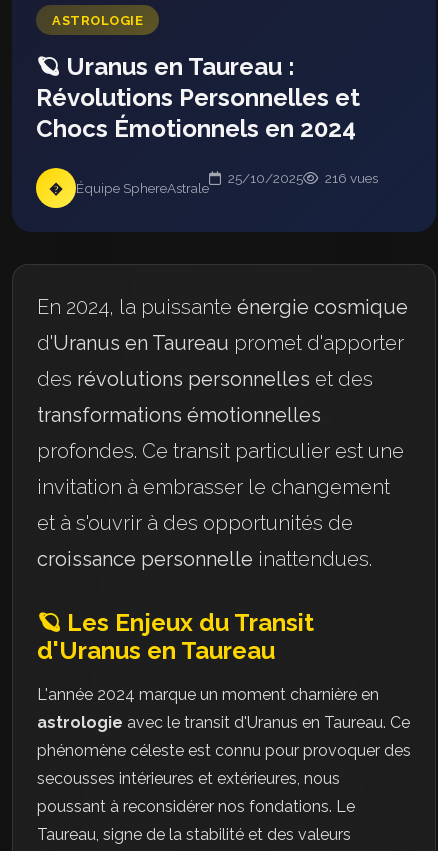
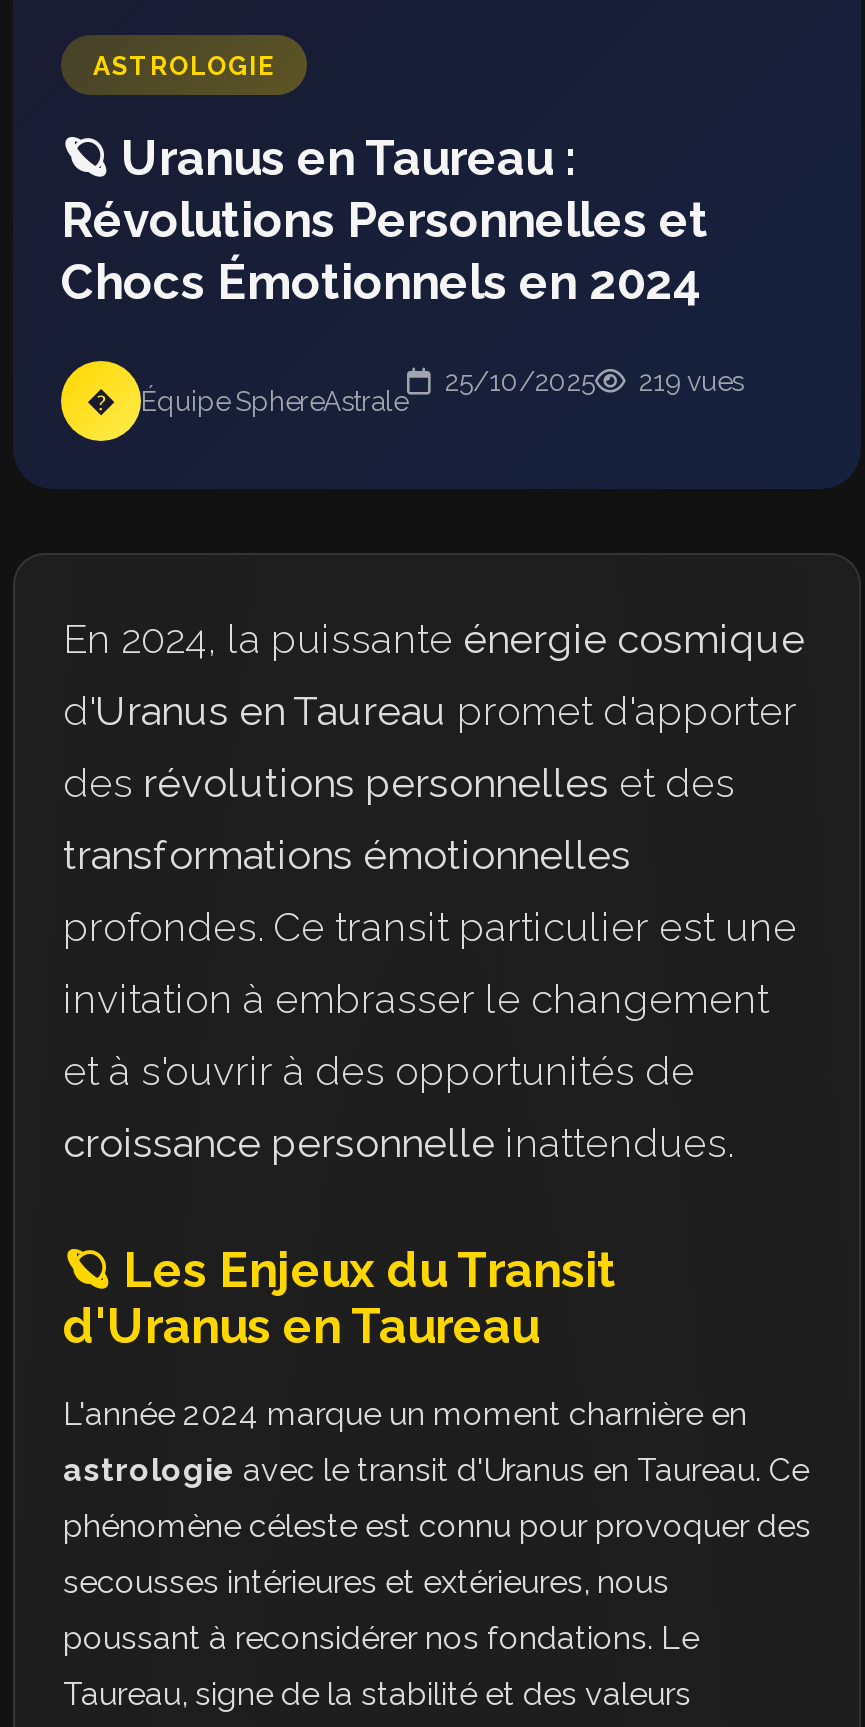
[225,170,378,186] 25/10/2025 216 vues -> [439,365,743,397] 25/10/2025 219 vues

